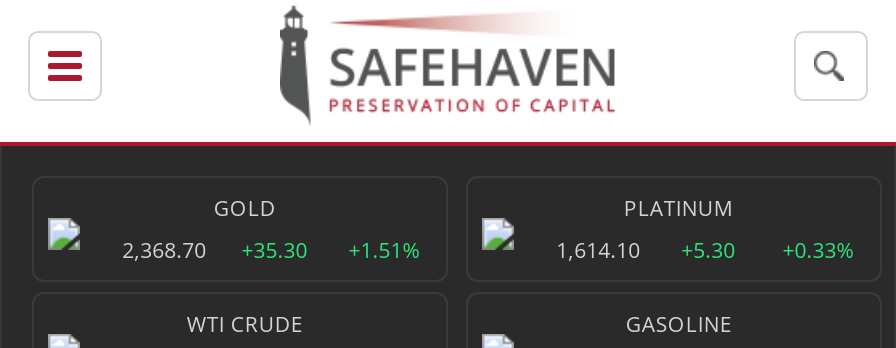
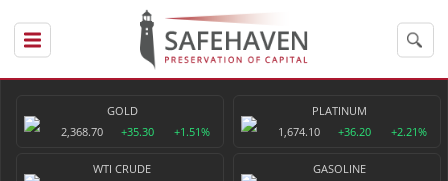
[556,236,640,264] 1,614.10 -> [278,125,320,139] 1,674.10
[681,236,735,264] +5.30 -> [338,125,371,139] +36.20
[782,236,854,264] +0.33% -> [391,125,427,139] +2.21%

